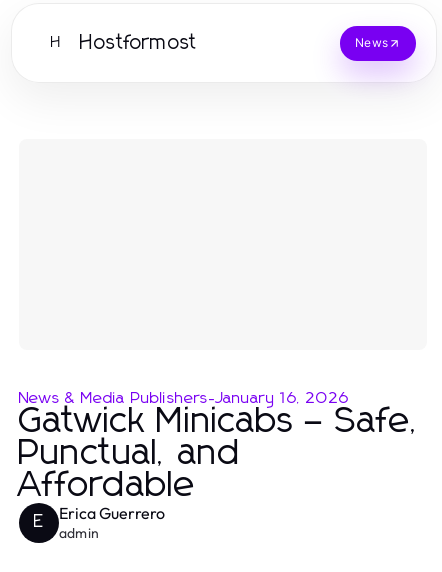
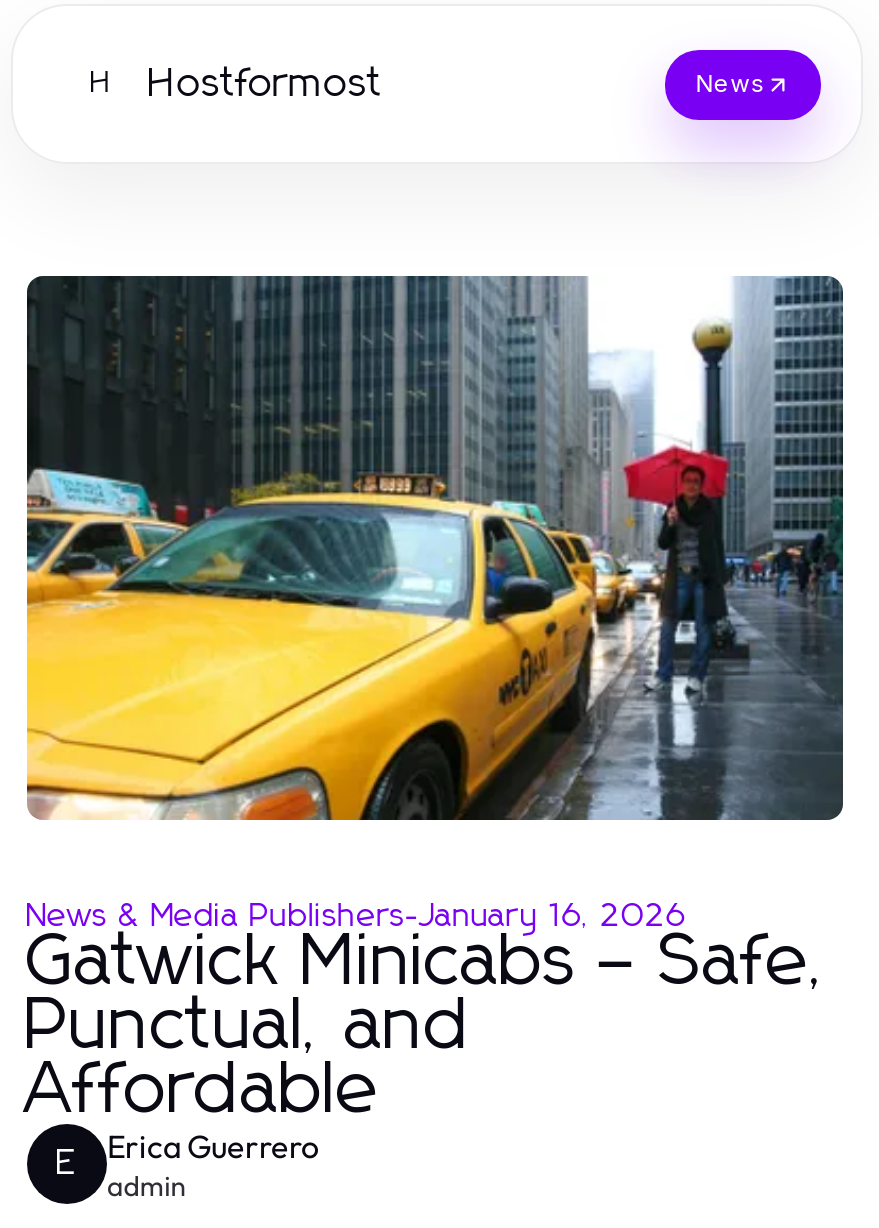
none -> [25,274,845,822] [image]

